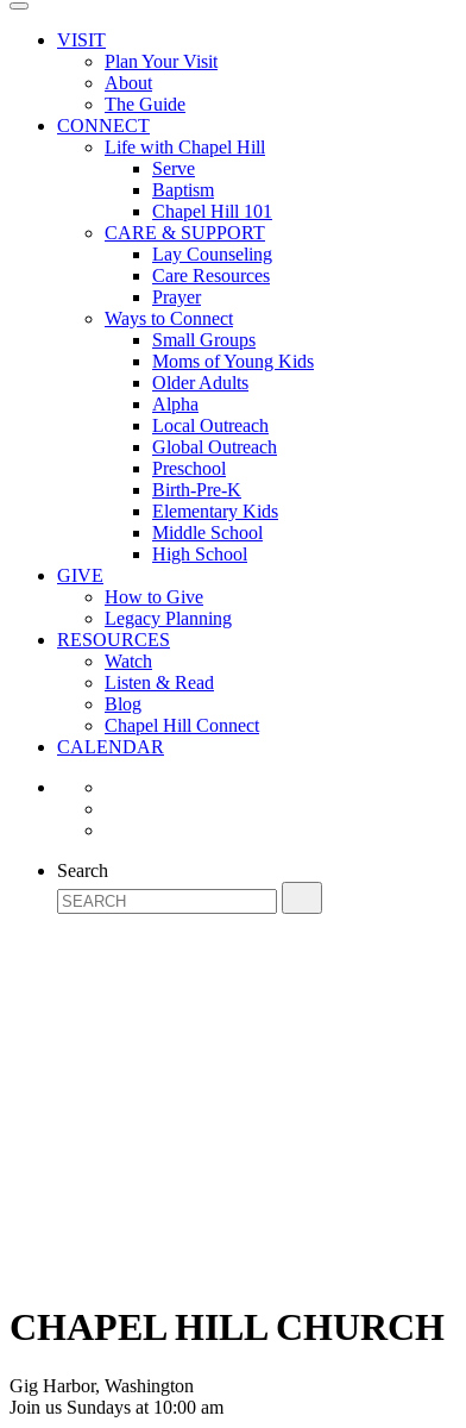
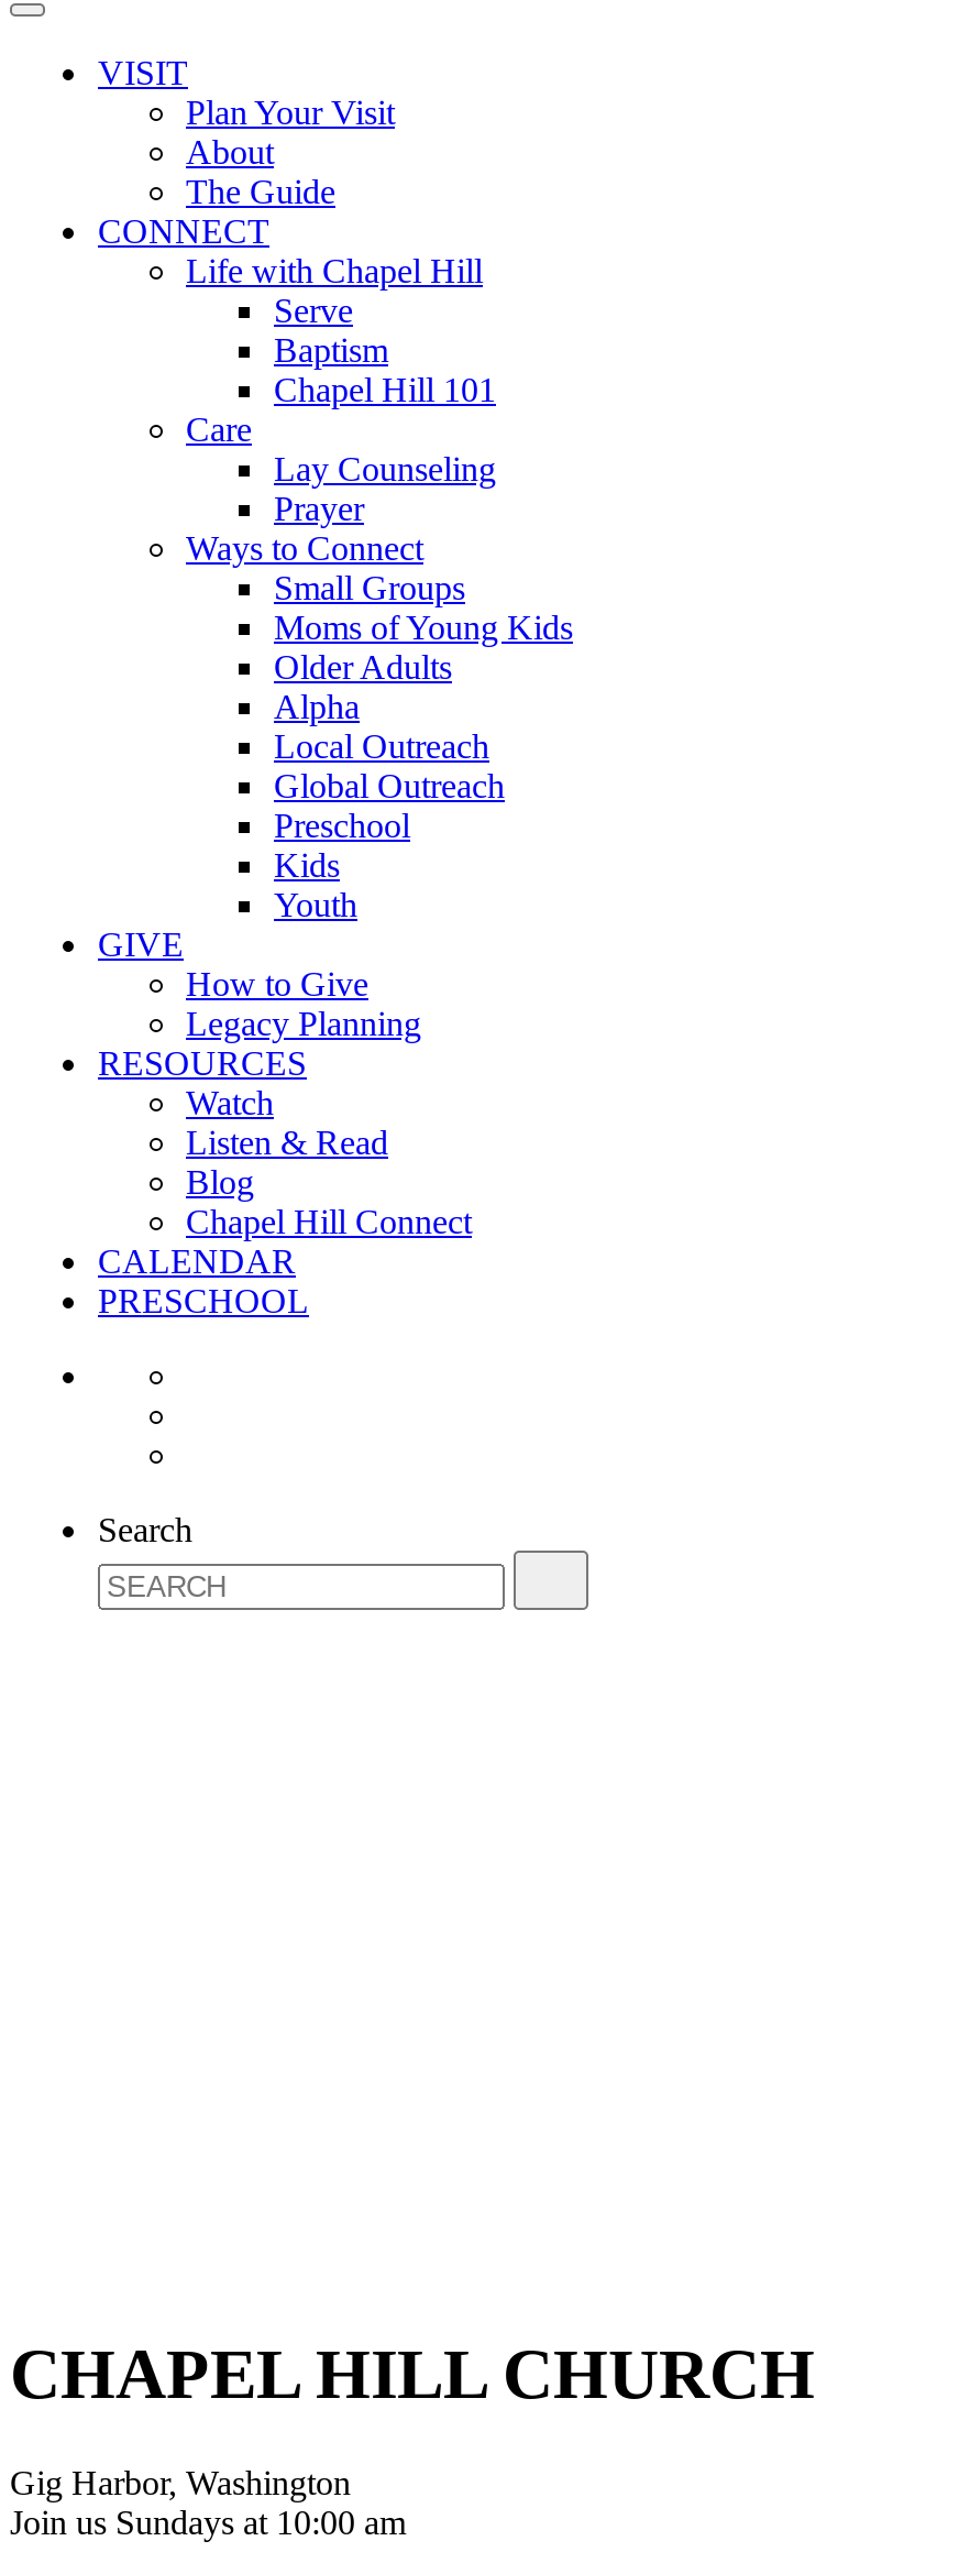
[105,223,265,243] CARE & SUPPORT -> [186,410,252,448] Care
[152,265,270,286] Care Resources -> none
[152,480,278,564] Birth-Pre-K | Elementary Kids | Middle School | High School -> [274,846,357,923] Kids | Youth
moved [57,565,259,757] -> [98,925,472,1280]: GIVE | How to Give | Legacy Planning | ... | Chapel Hill Connect | CALENDAR
none -> [98,1282,309,1319] PRESCHOOL

